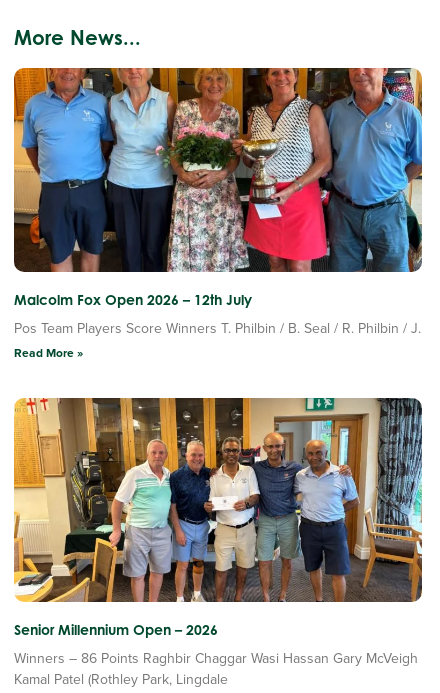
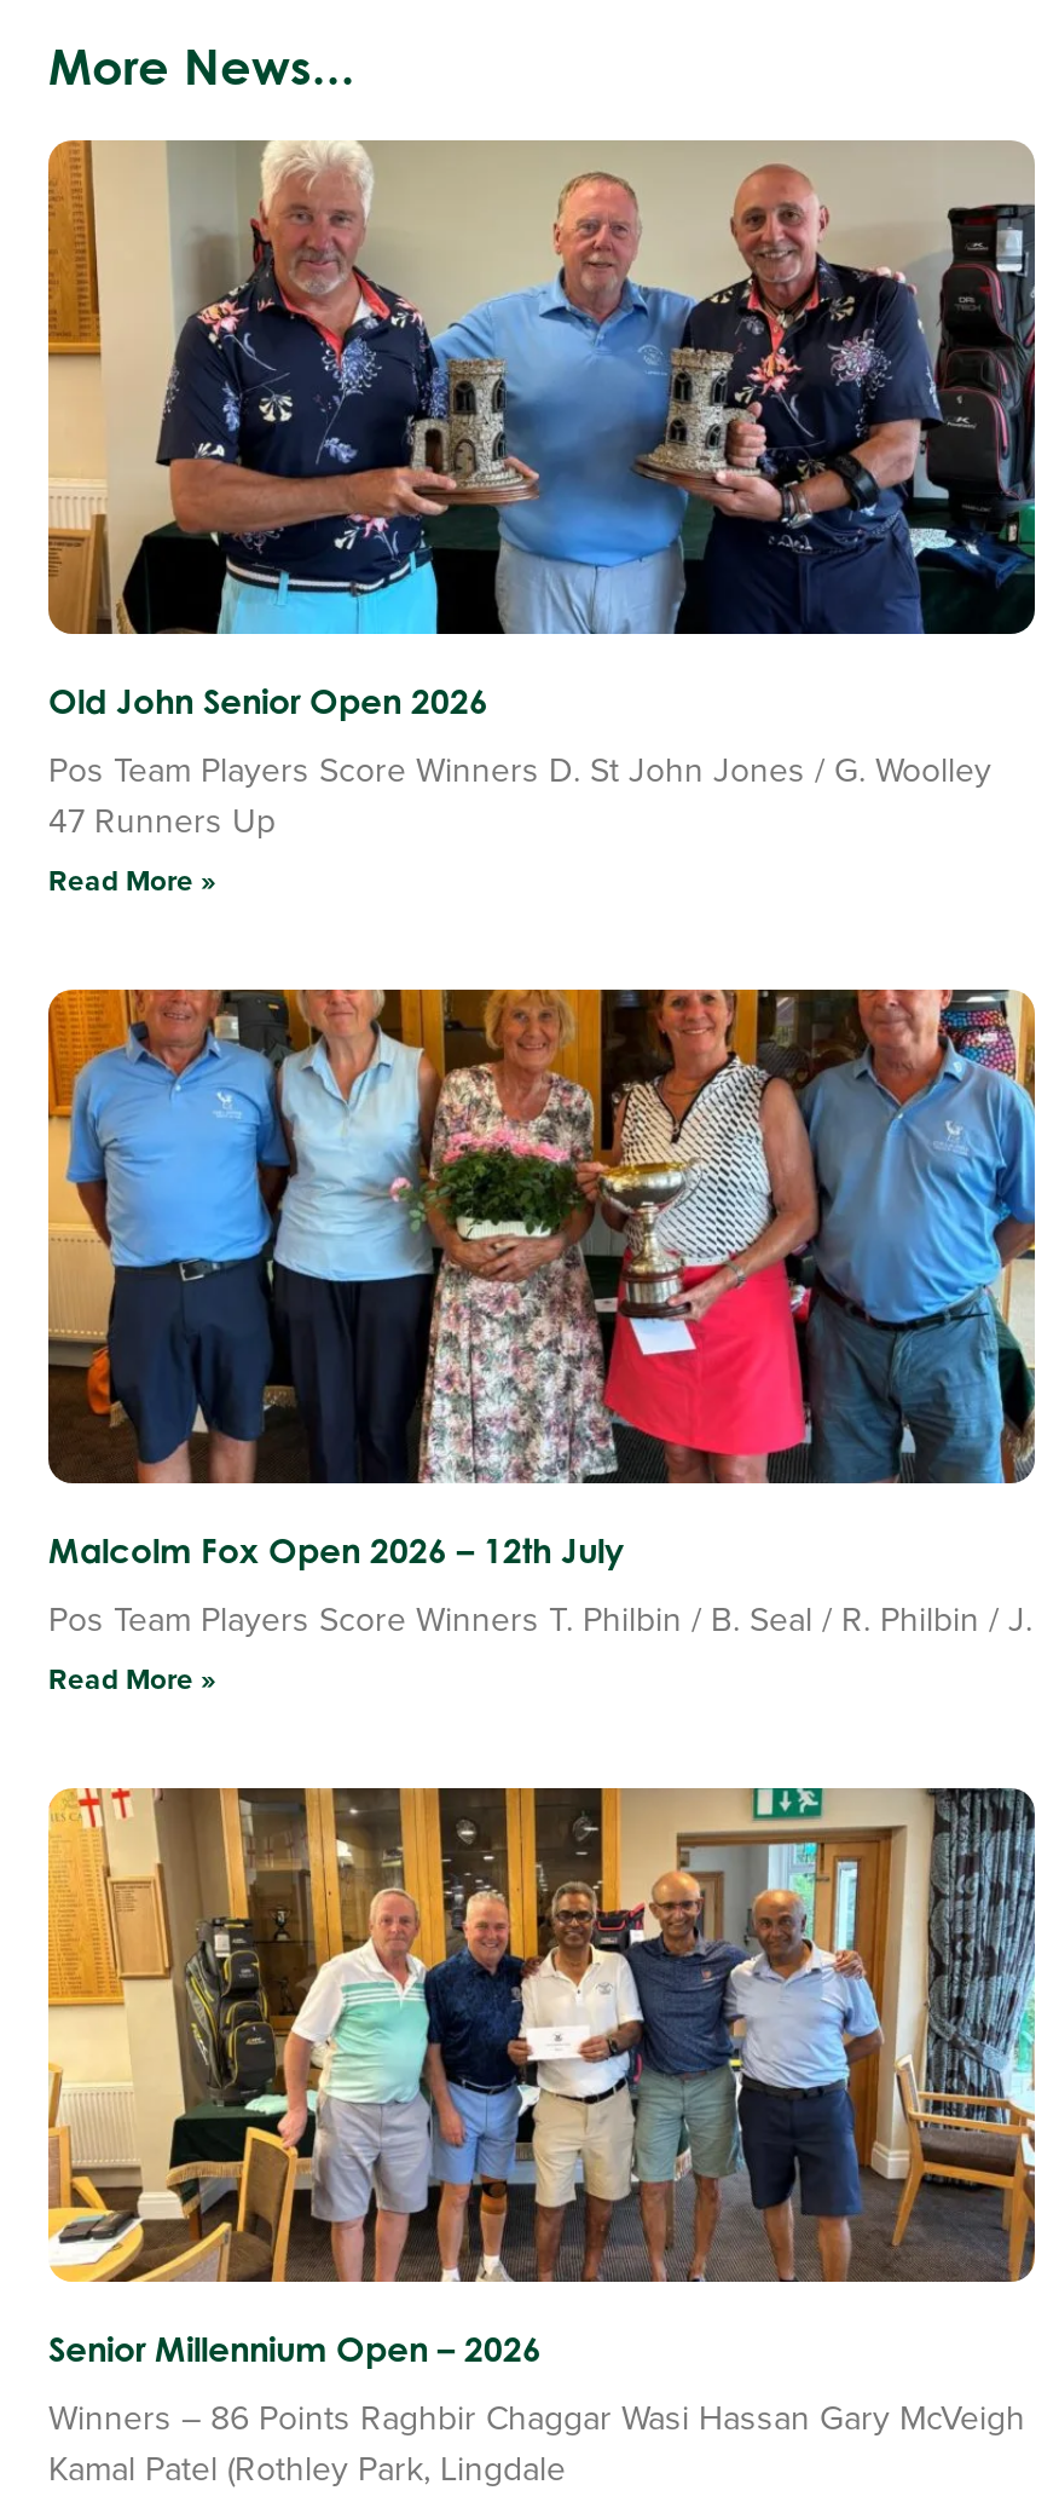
none -> [46,140,1037,900] [image] | Old John Senior Open 2026 | Pos Team Players Score Winners D. St John Jones / G. Woolley | 47 Runners Up | Read More »

